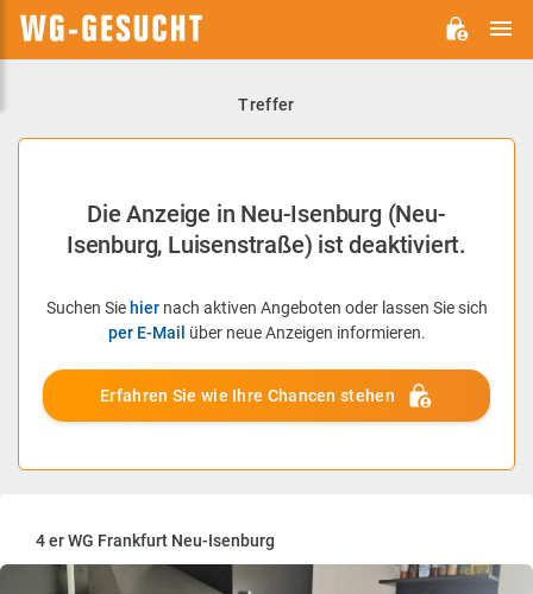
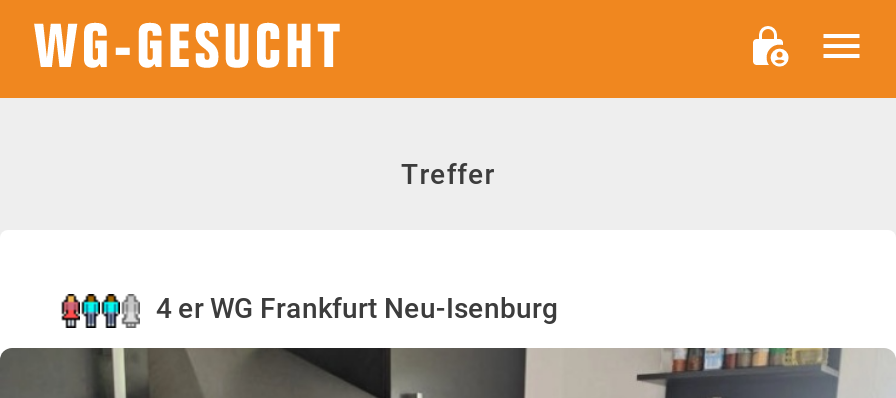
[4,137,529,472] [image] | Die Anzeige in Neu-Isenburg (Neu- | Isenburg, Luisenstraße) ist deaktiviert. | Suchen Sie hier nach aktiven Angeboten oder lassen Sie sich | per E-Mail über neue Anzeigen informieren. | Erfahren Sie wie Ihre Chancen stehen -> none

